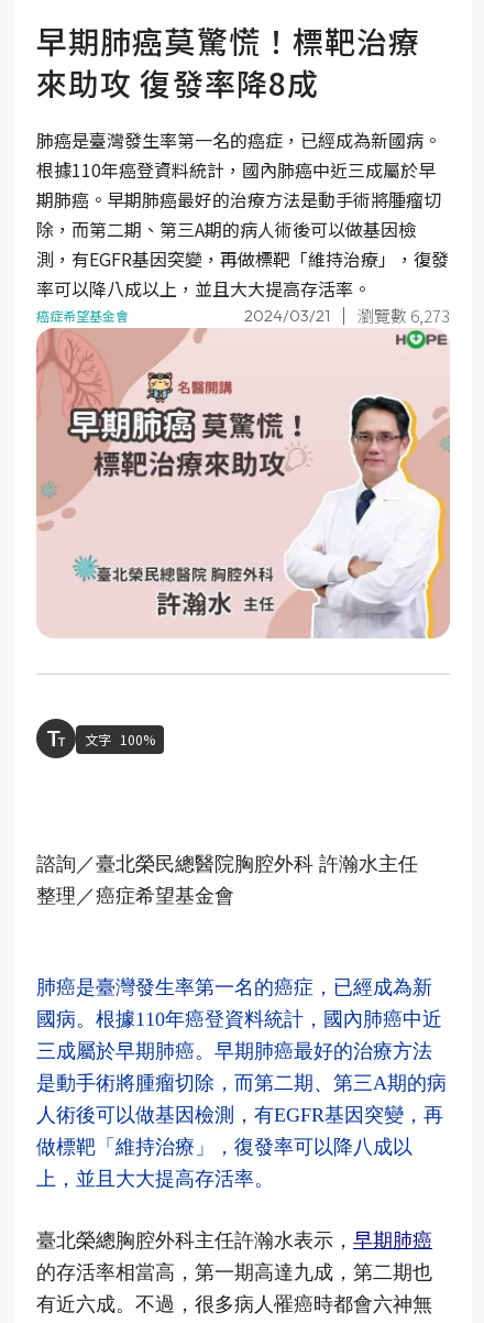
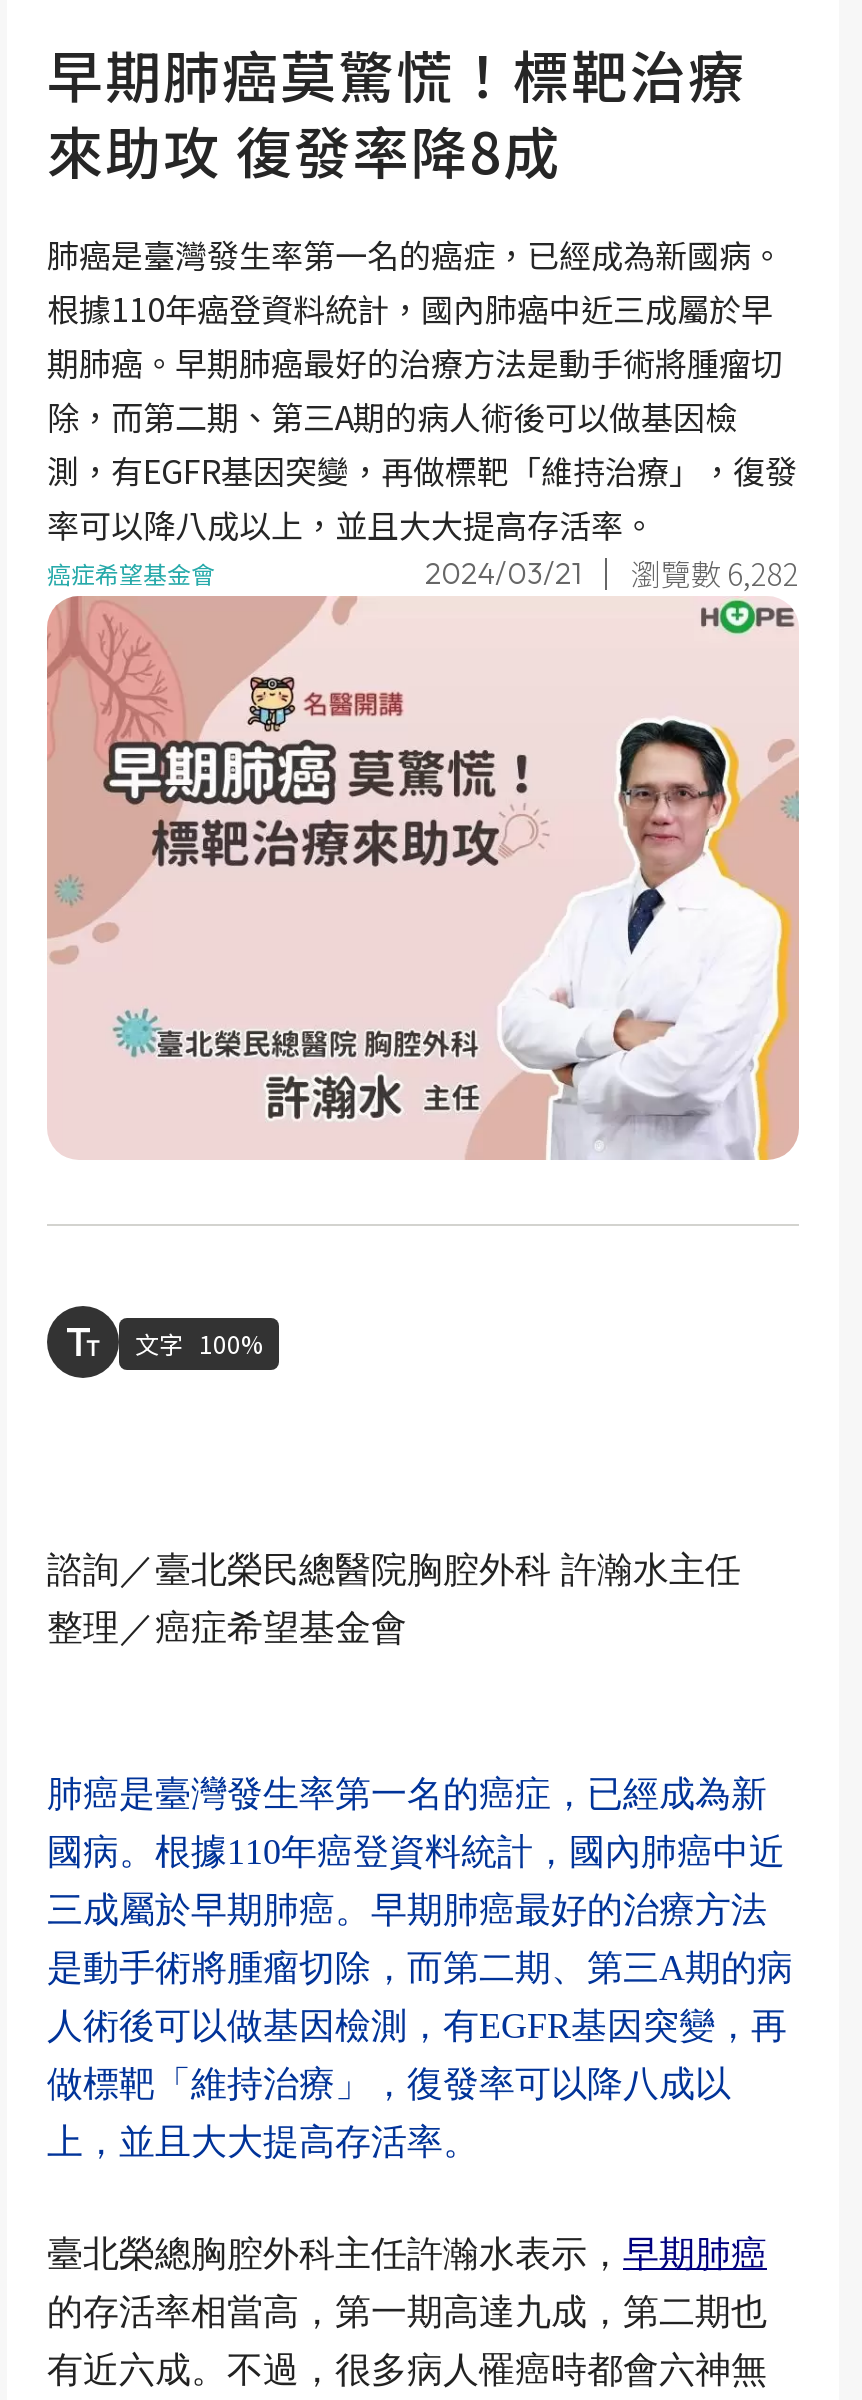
[244,304,450,327] 2024/03/21 瀏覽數 6,273 -> [425,552,799,594] 2024/03/21 瀏覽數 6,282

